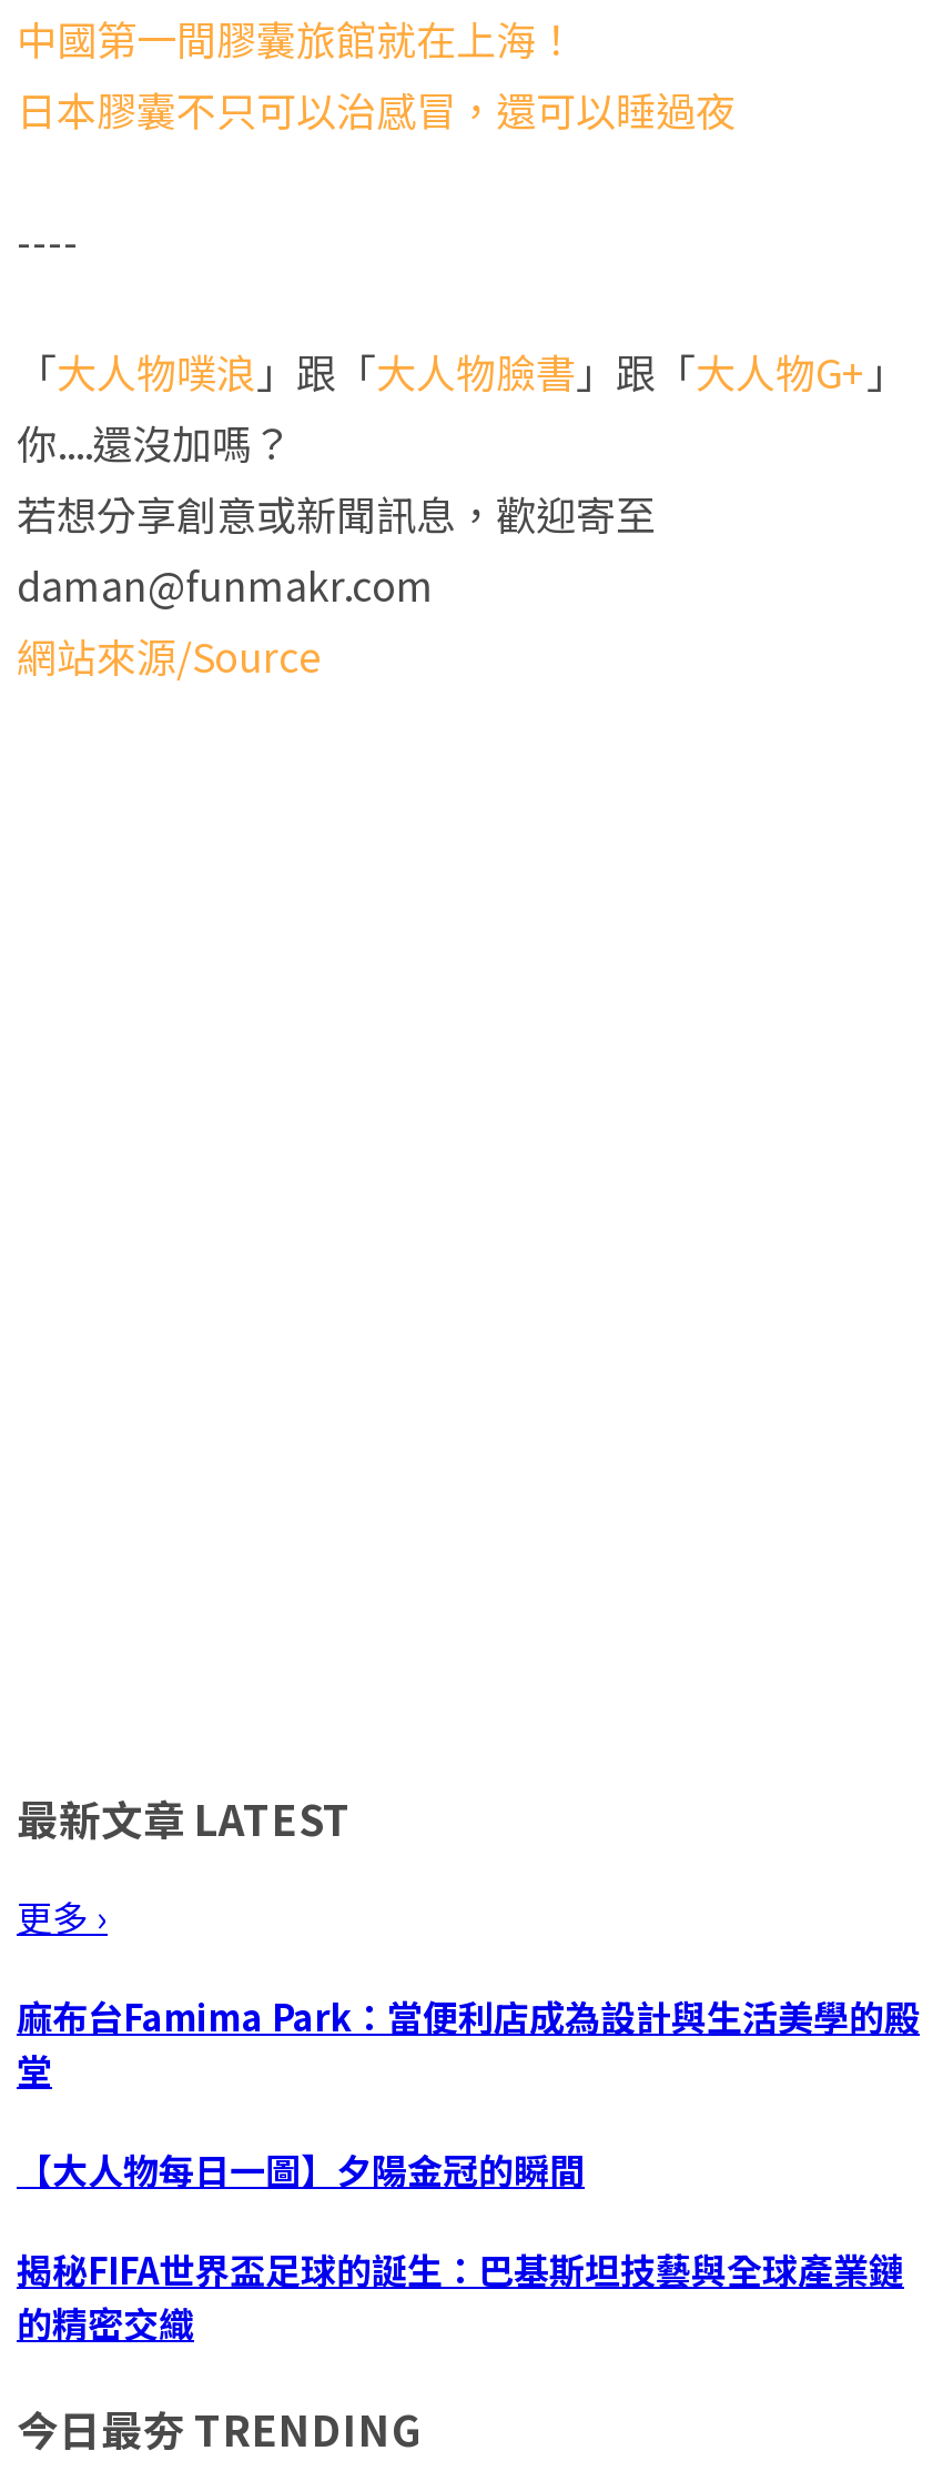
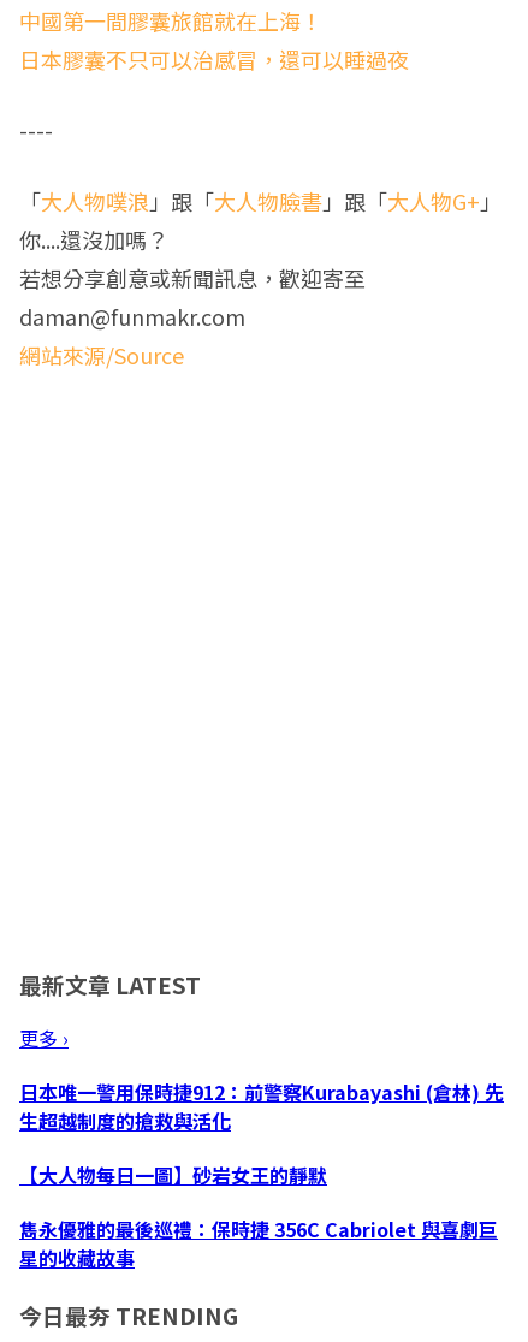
[17,1989,920,2095] 麻布台Famima Park：當便利店成為設計與生活美學的殿 | 堂 -> [19,1077,504,1135] 日本唯一警用保時捷912：前警察Kurabayashi (倉林) 先 | 生超越制度的搶救與活化
[17,2143,585,2196] 【大人物每日一圖】夕陽金冠的瞬間 -> [19,1161,327,1189] 【大人物每日一圖】砂岩女王的靜默
[17,2243,904,2350] 揭秘FIFA世界盃足球的誕生：巴基斯坦技藝與全球產業鏈 | 的精密交織 -> [19,1215,498,1273] 雋永優雅的最後巡禮：保時捷 356C Cabriolet 與喜劇巨 | 星的收藏故事

